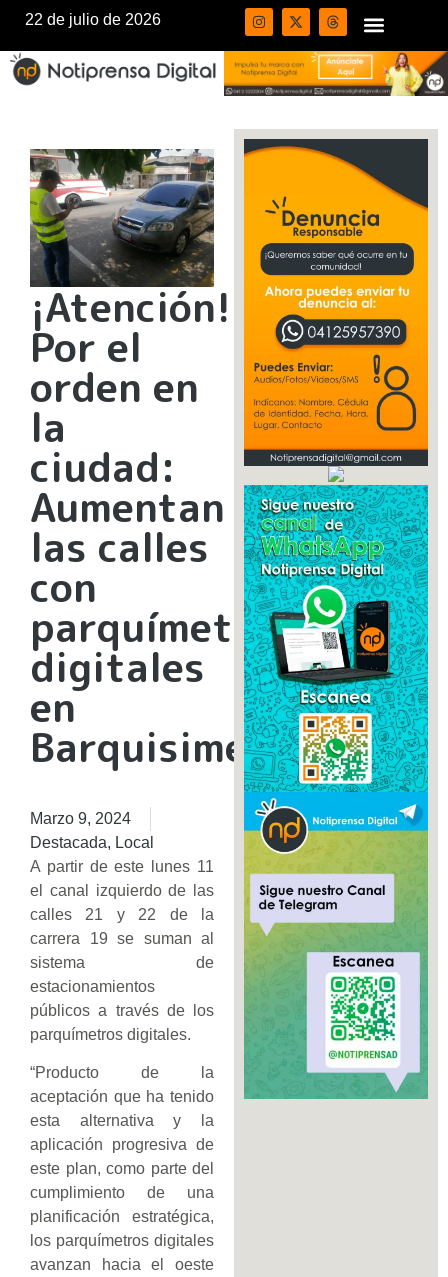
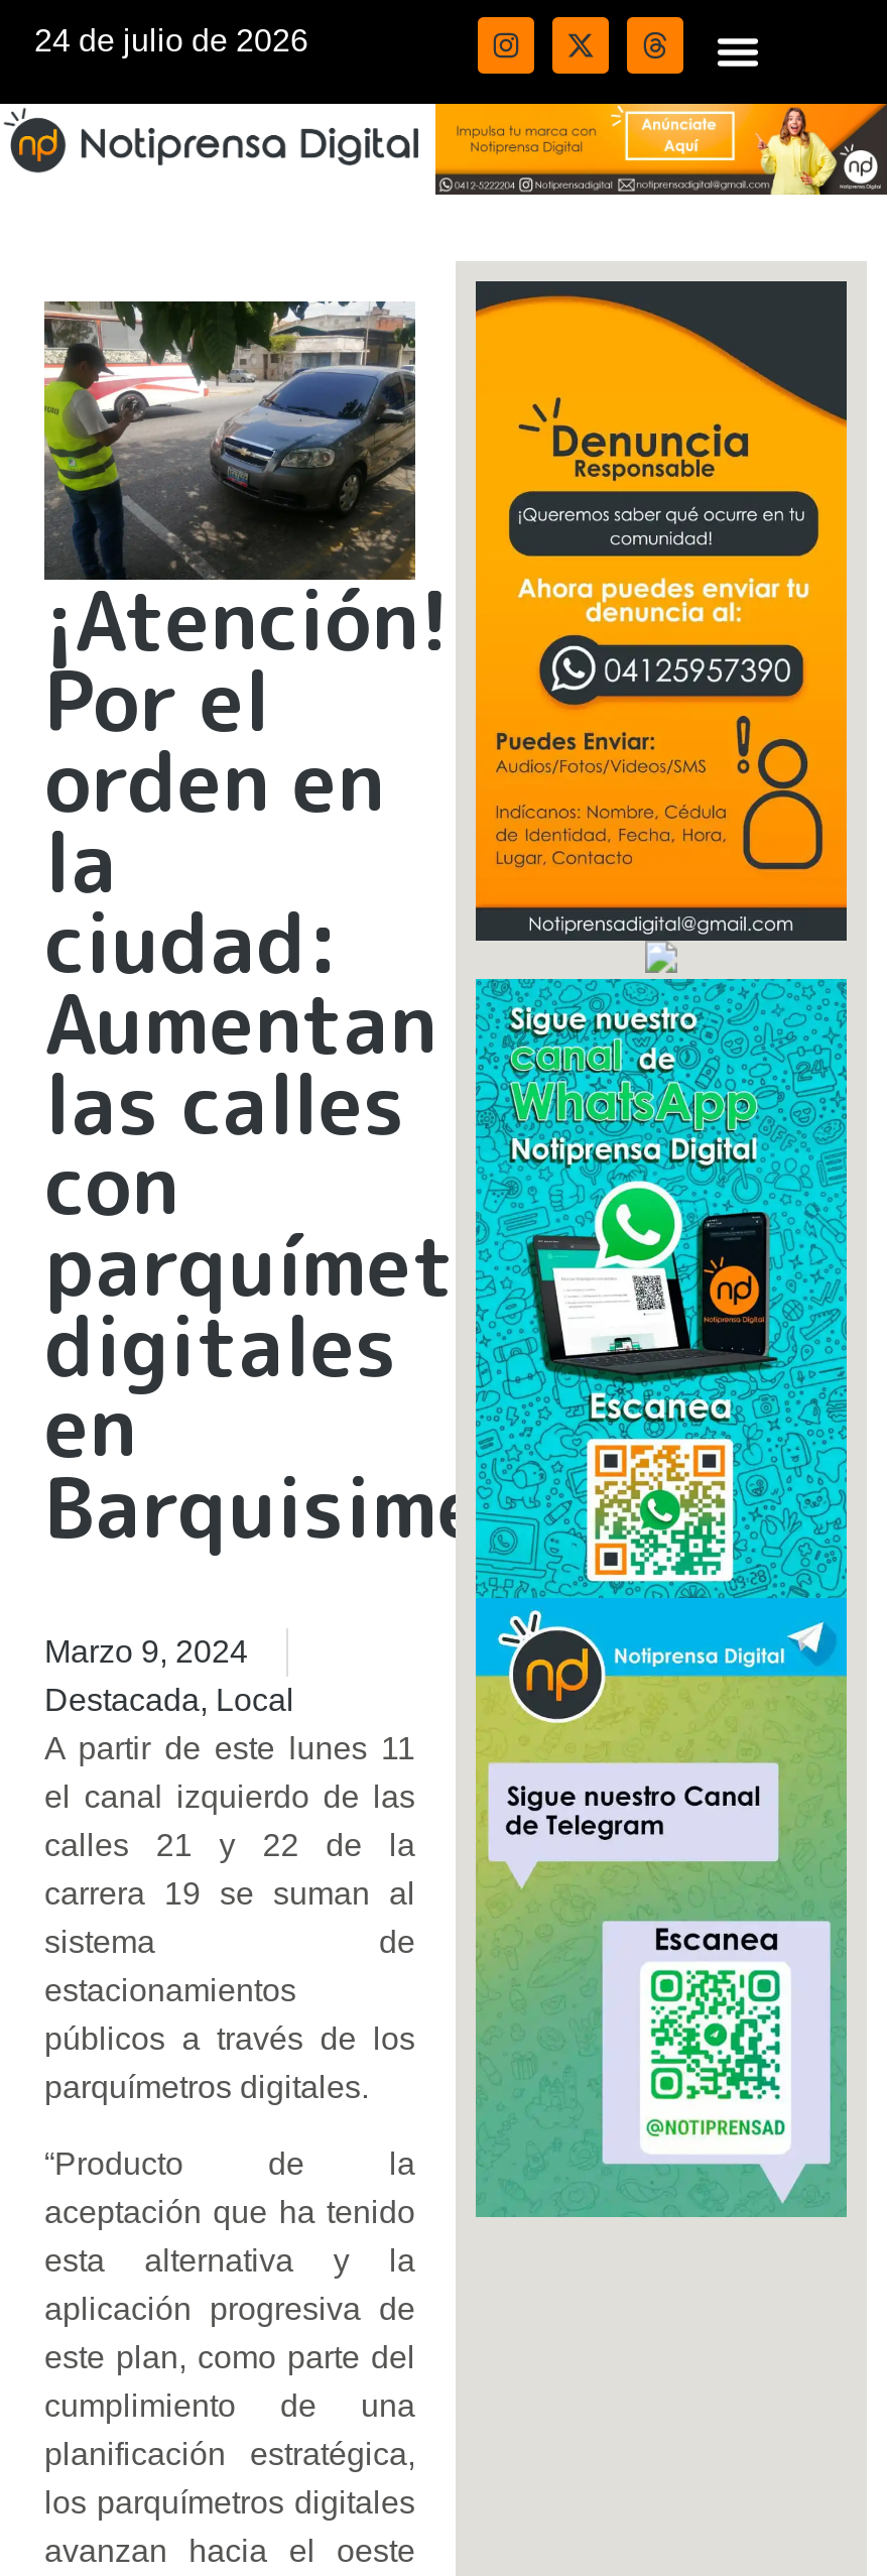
[25,11,161,28] 22 de julio de 2026 -> [34,23,308,57] 24 de julio de 2026

